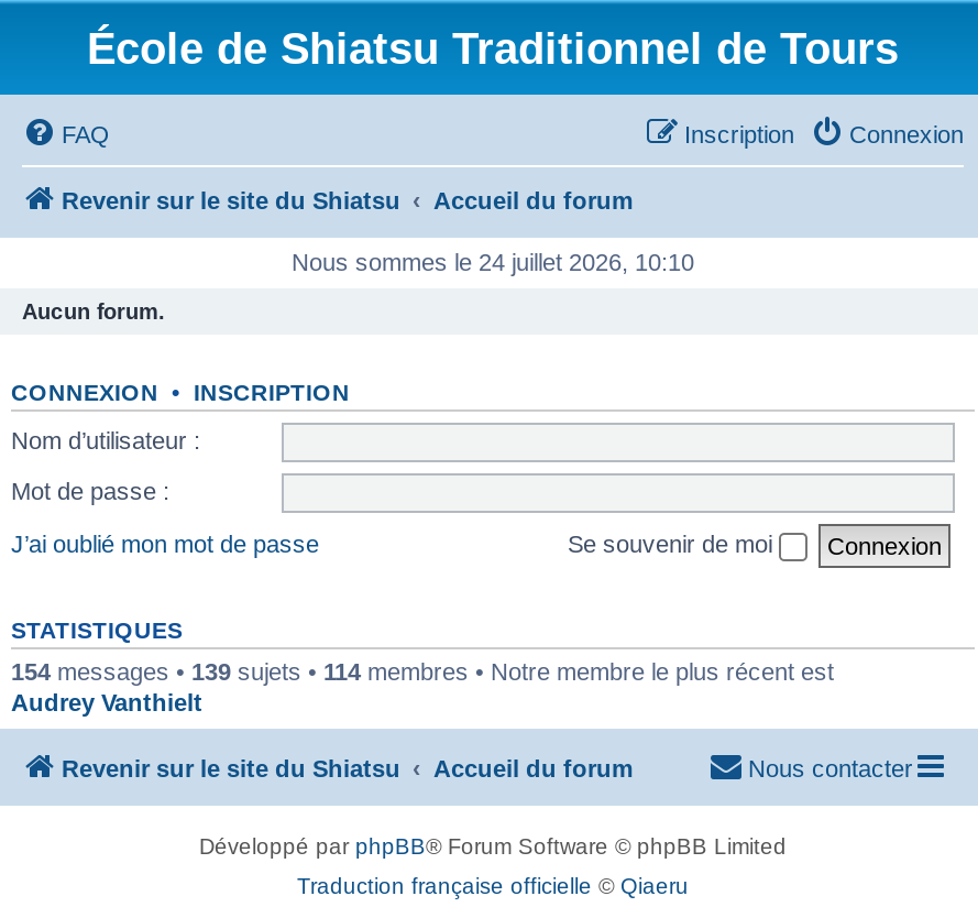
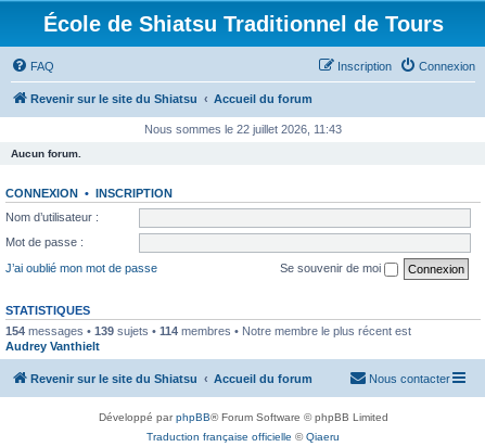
[292,249,694,275] Nous sommes le 24 juillet 2026, 10:10 -> [144,123,342,136] Nous sommes le 22 juillet 2026, 11:43

